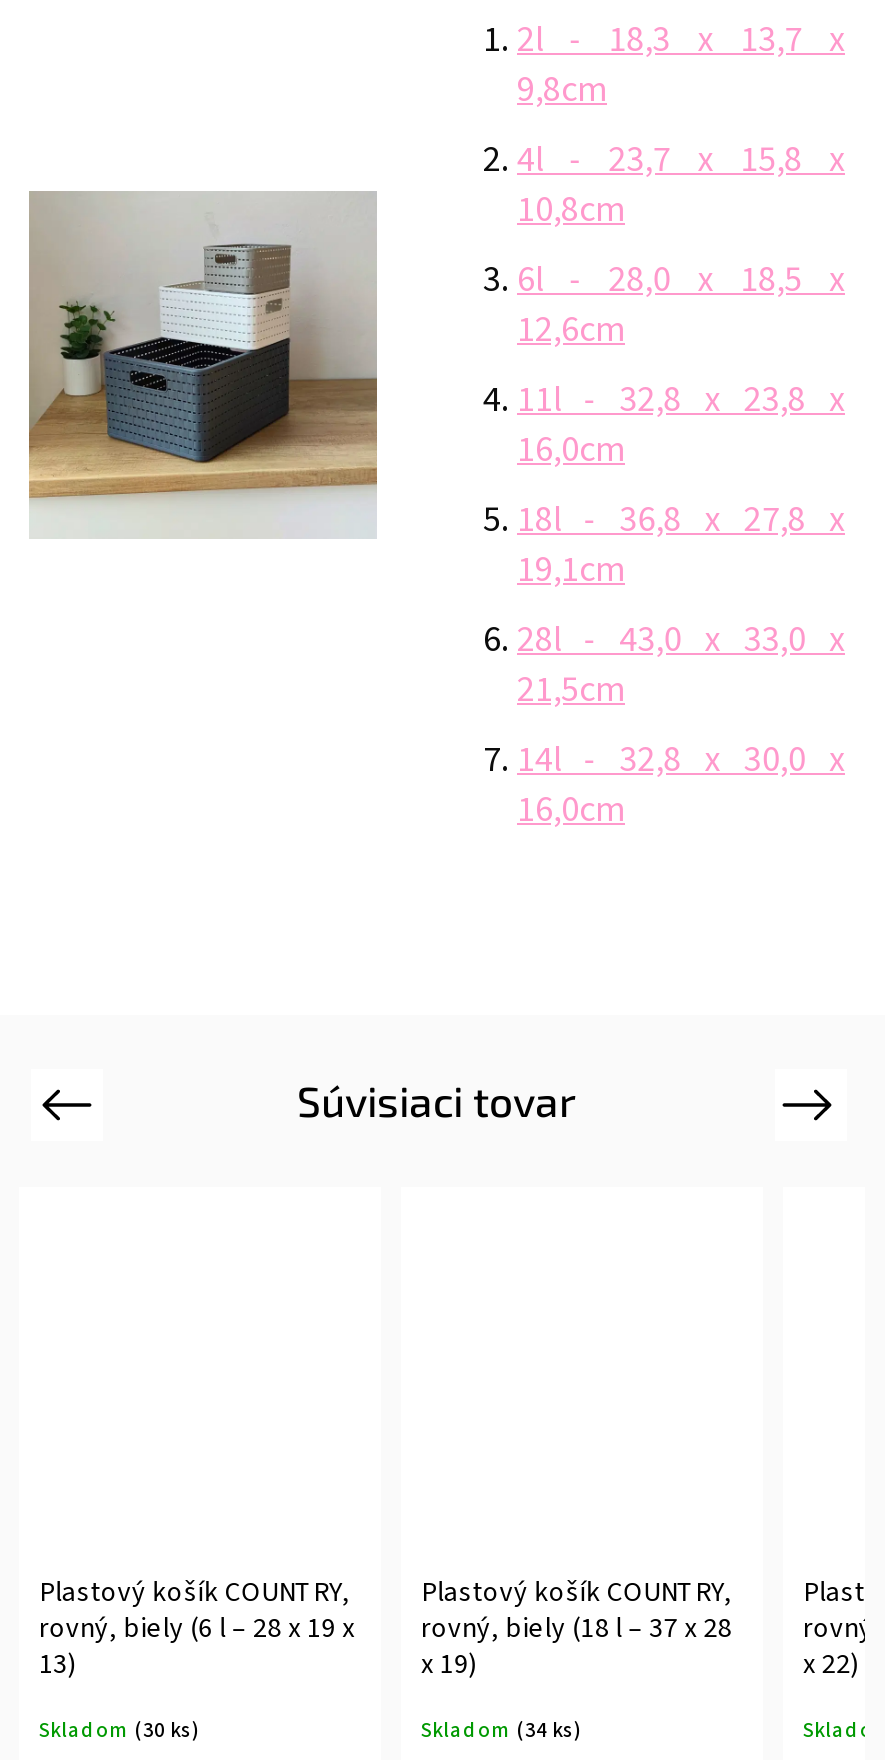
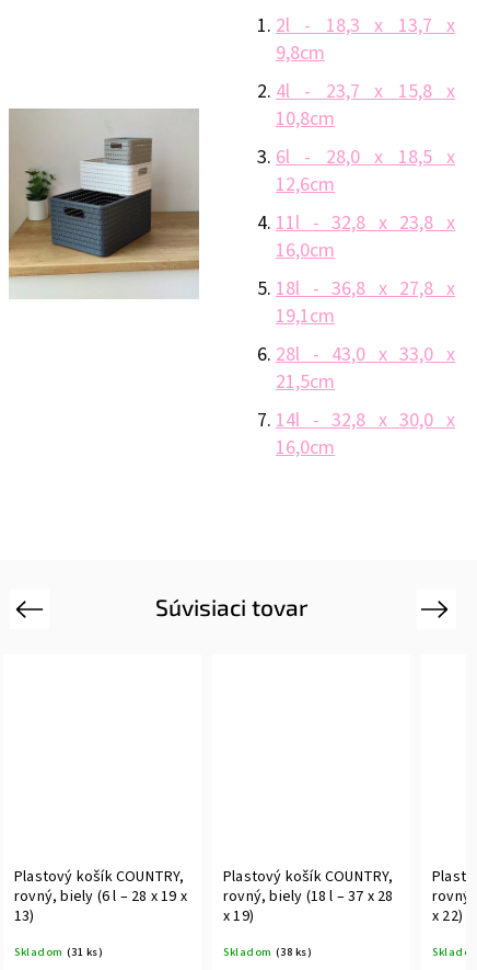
[39,1714,201,1744] Skladom (30 ks) -> [14,943,103,960] Skladom (31 ks)
[421,1714,583,1744] Skladom (34 ks) -> [223,943,312,960] Skladom (38 ks)

